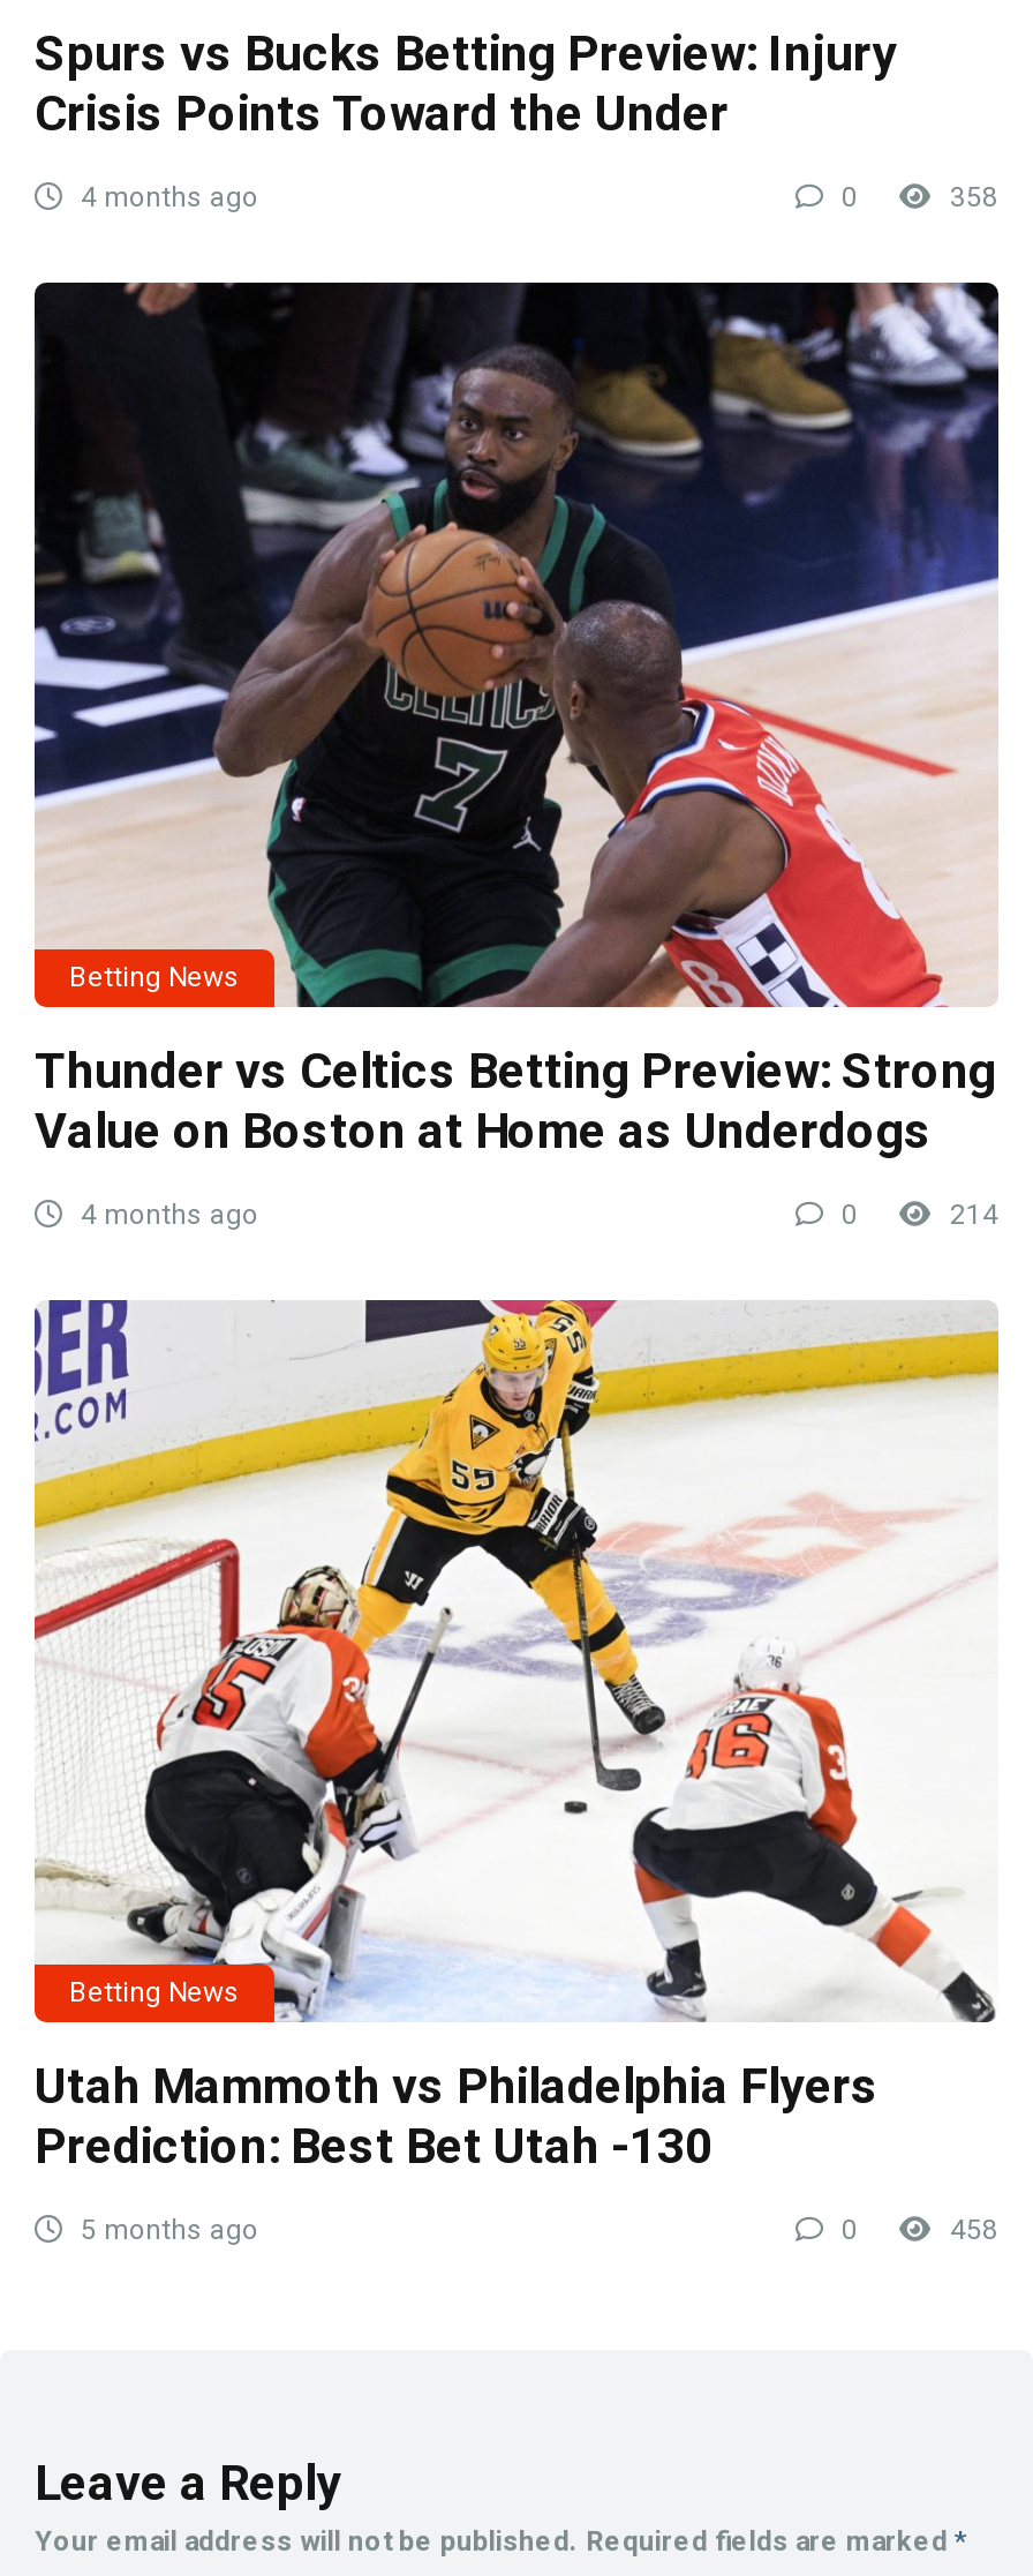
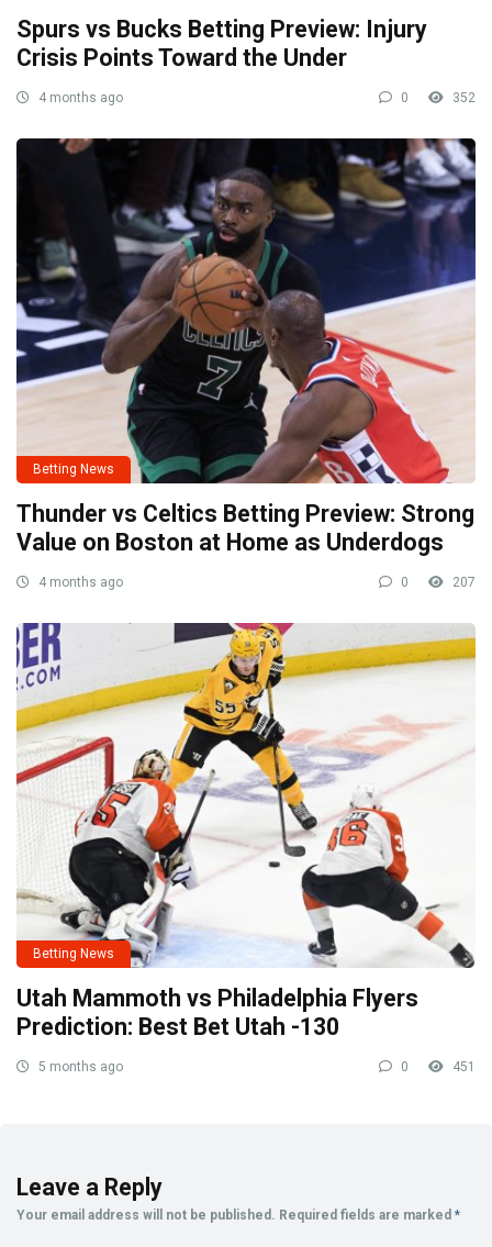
[943,182,998,214] 358 -> [449,90,476,105] 352
[943,1198,998,1230] 214 -> [449,574,476,590] 207
[943,2214,998,2247] 458 -> [449,1059,476,1074] 451

